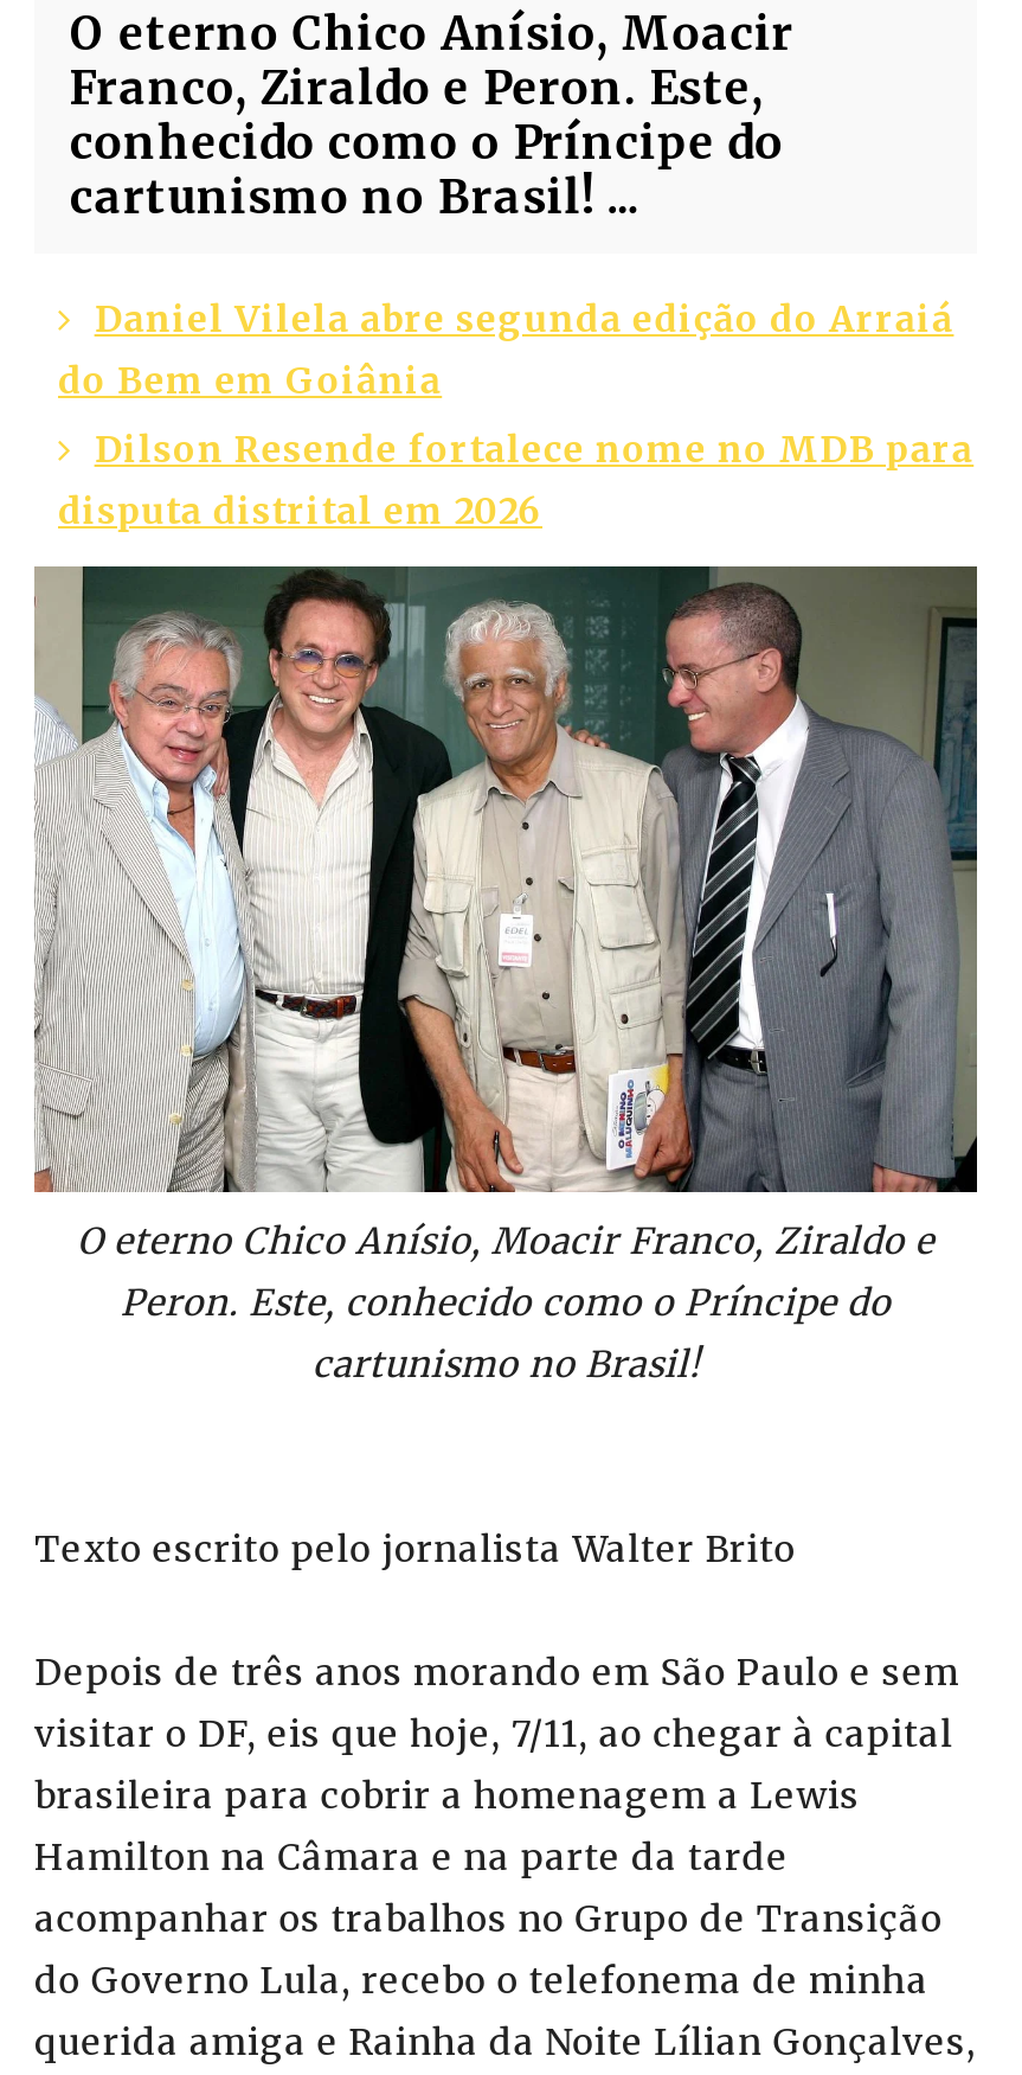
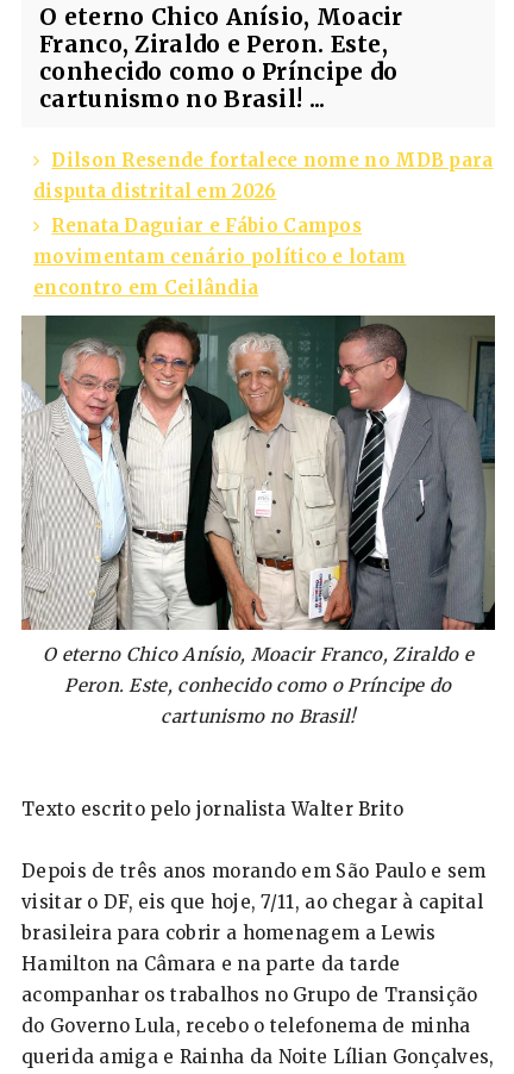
[58,296,954,403] Daniel Vilela abre segunda edição do Arraiá | do Bem em Goiânia -> none
moved [58,426,974,533] -> [33,149,493,202]: Dilson Resende fortalece nome no MDB para | disputa distrital em 2026
none -> [33,214,406,299] Renata Daguiar e Fábio Campos | movimentam cenário político e lotam | encontro em Ceilândia

